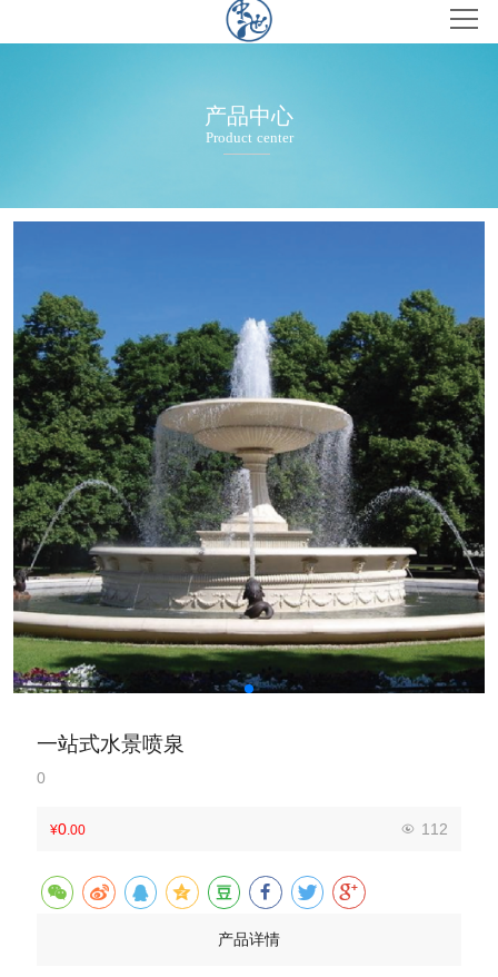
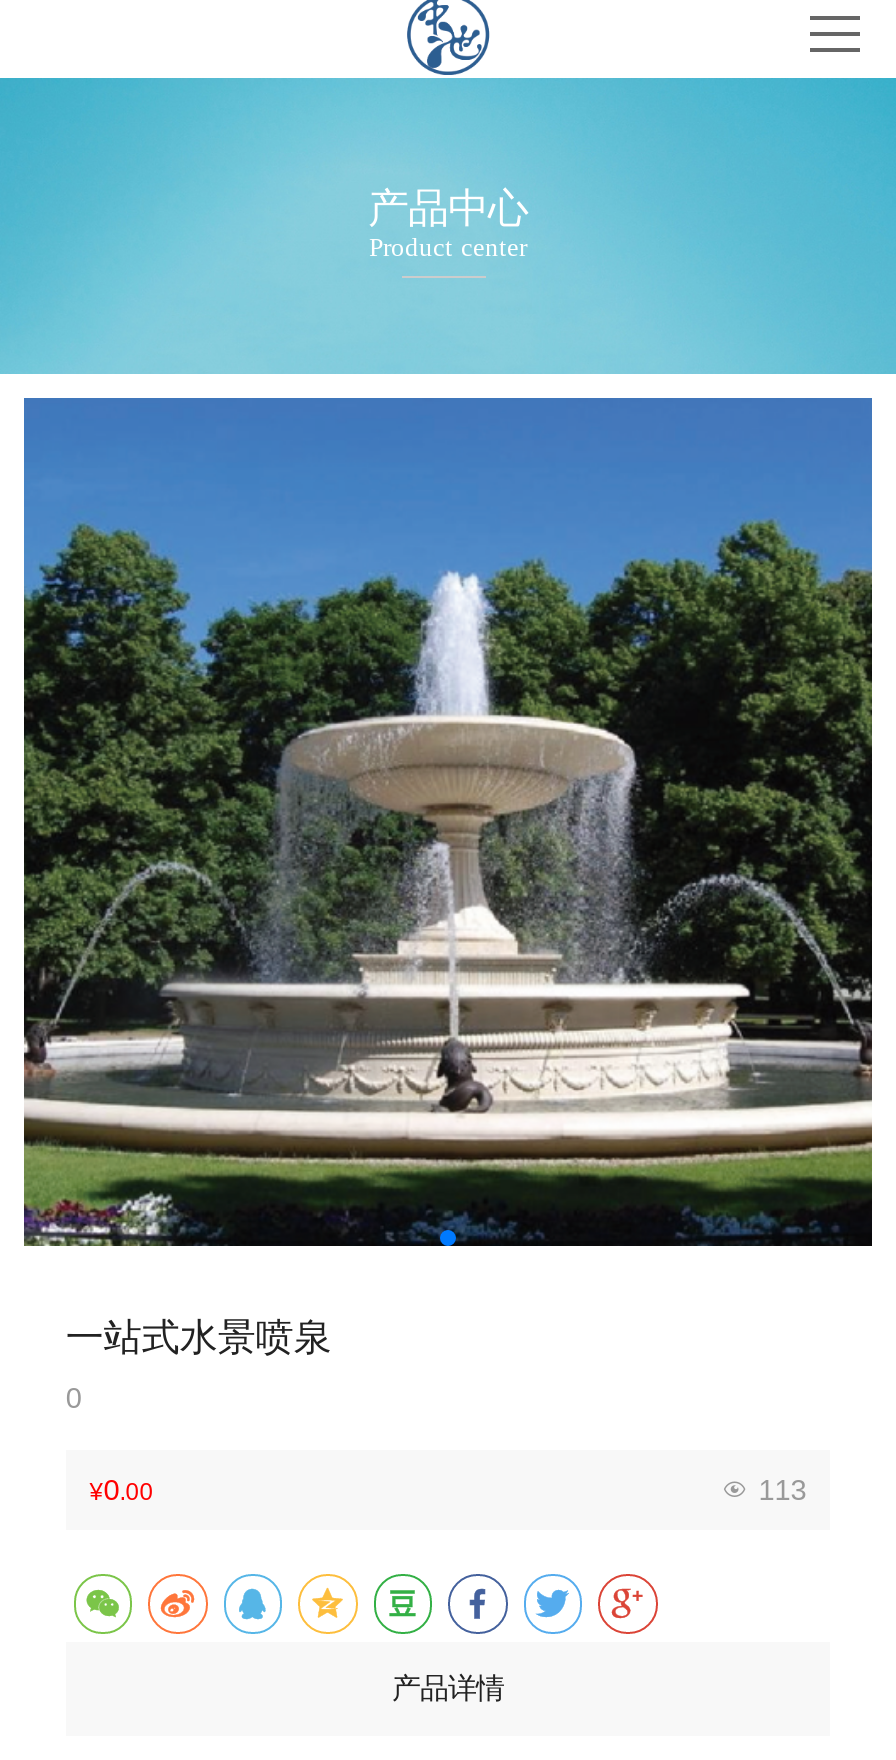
[422,820,448,838] 112 -> [758,1474,806,1506] 113

